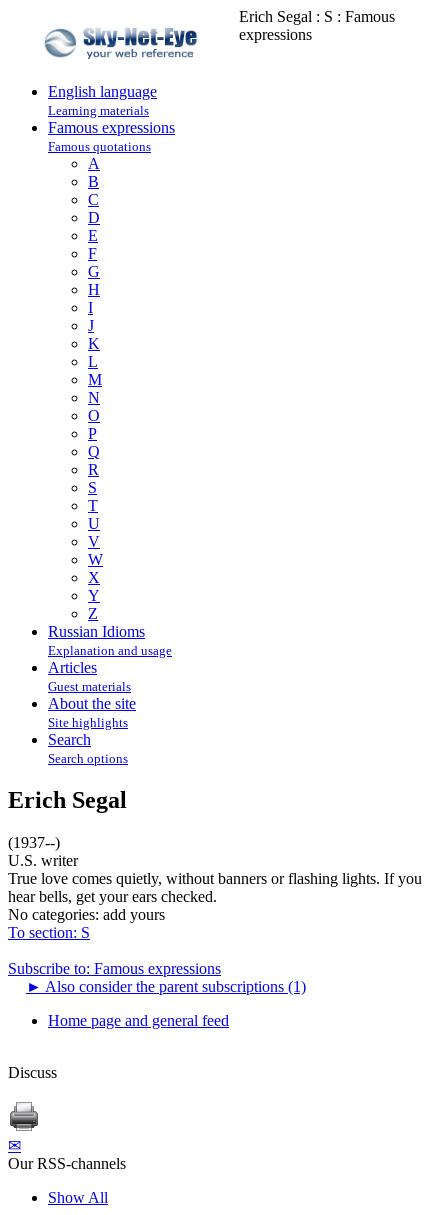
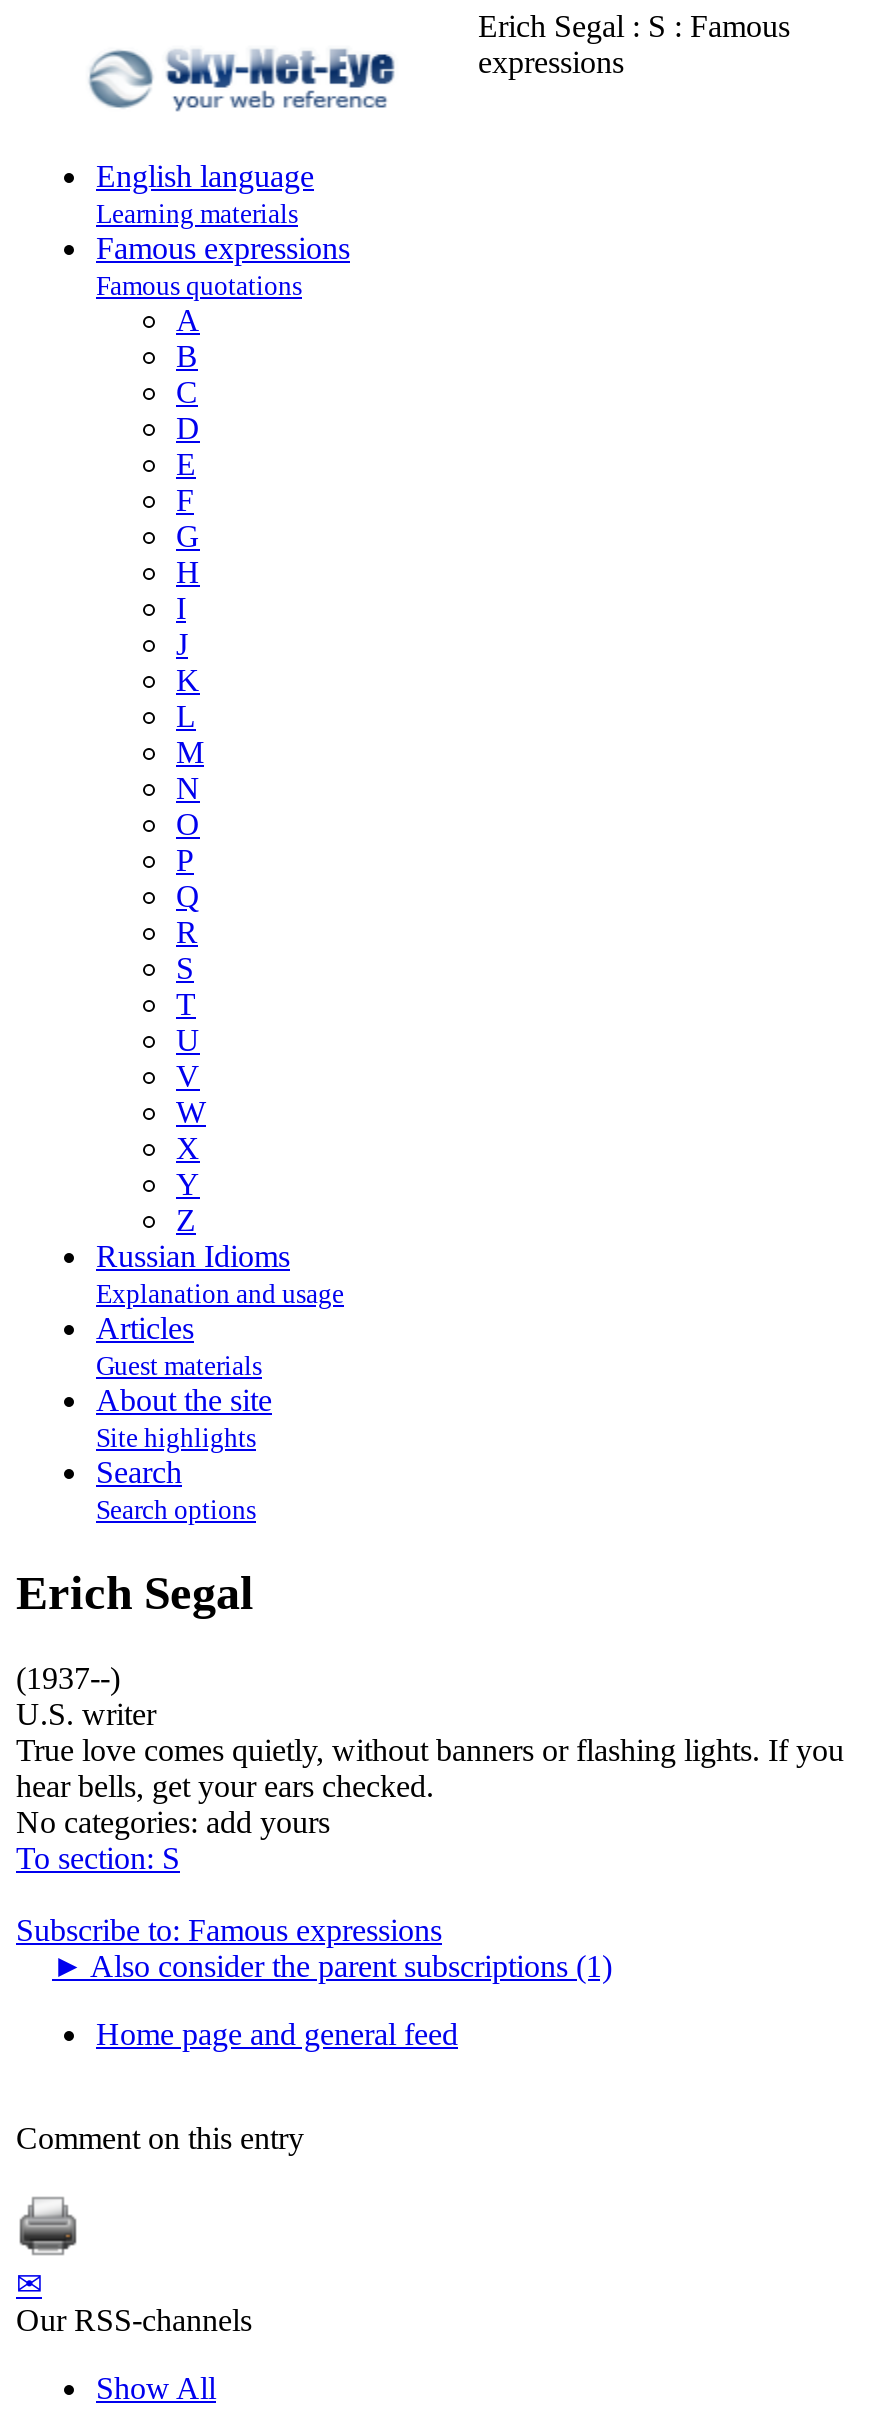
[8,1064,57,1081] Discuss -> [16,2121,304,2155] Comment on this entry

